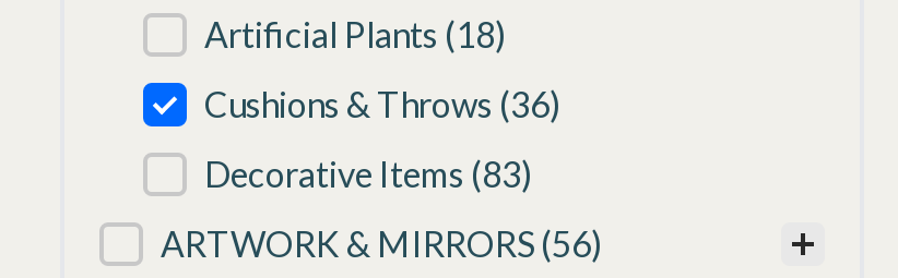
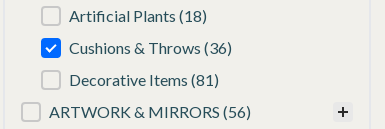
[204,153,532,194] Decorative Items (83) -> [69,70,219,89] Decorative Items (81)

